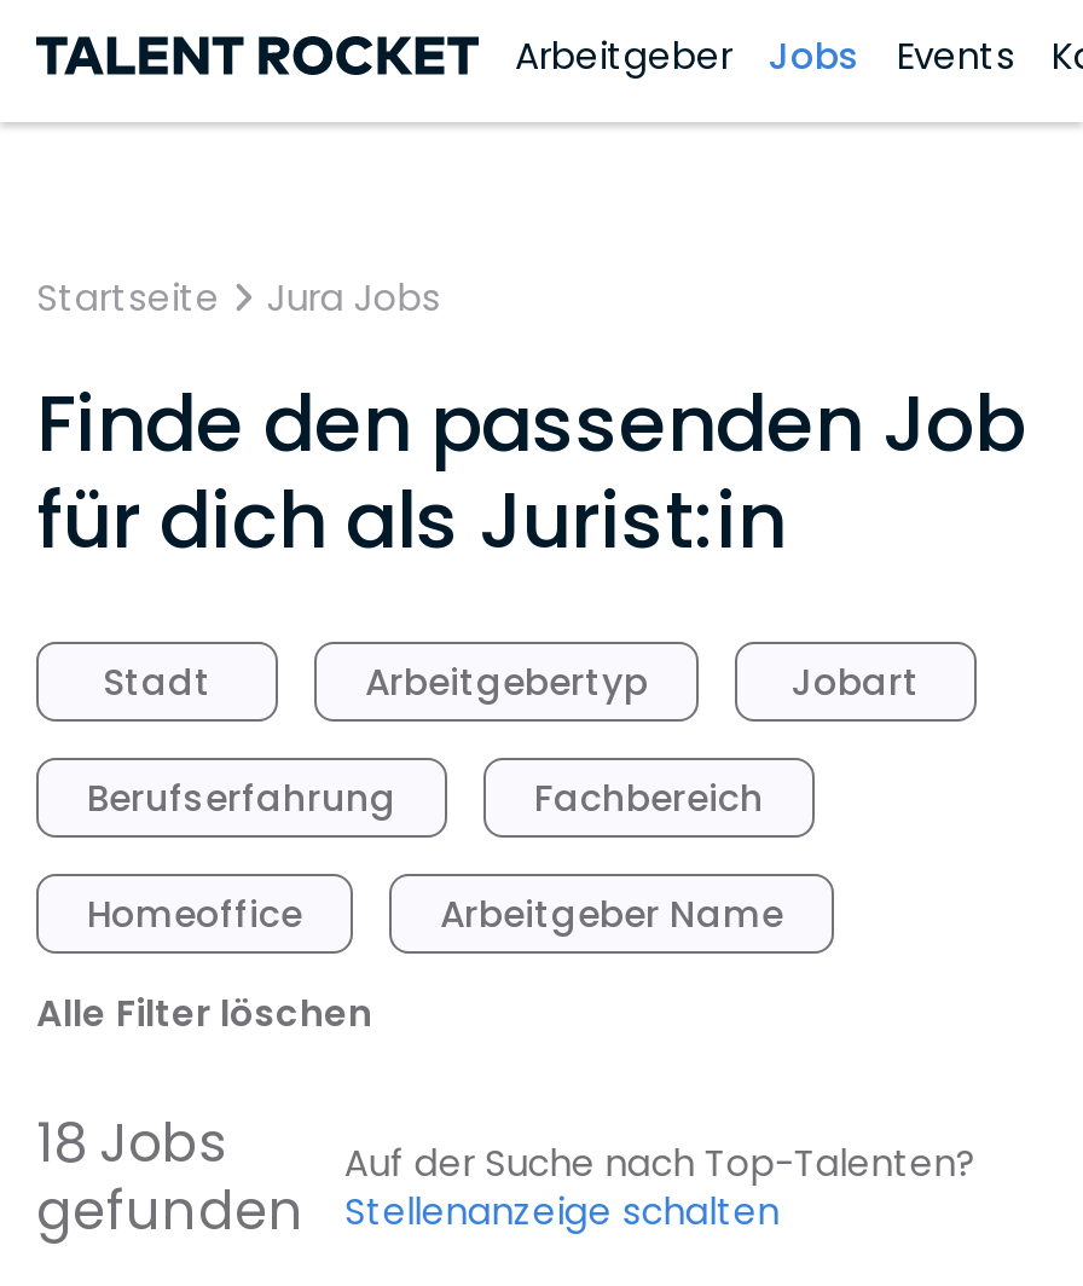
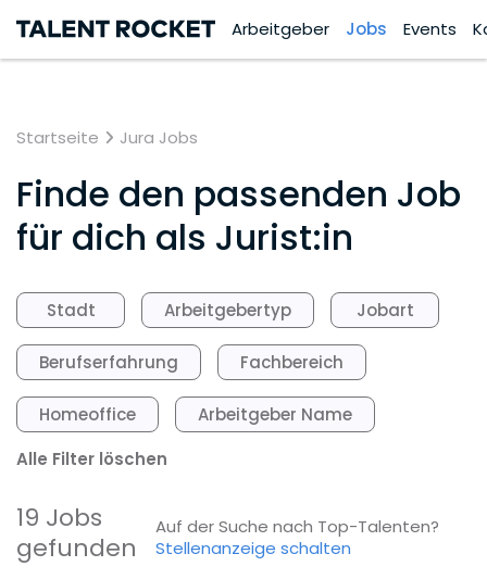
[36,1106,225,1181] 18 Jobs -> [16,501,102,534] 19 Jobs

